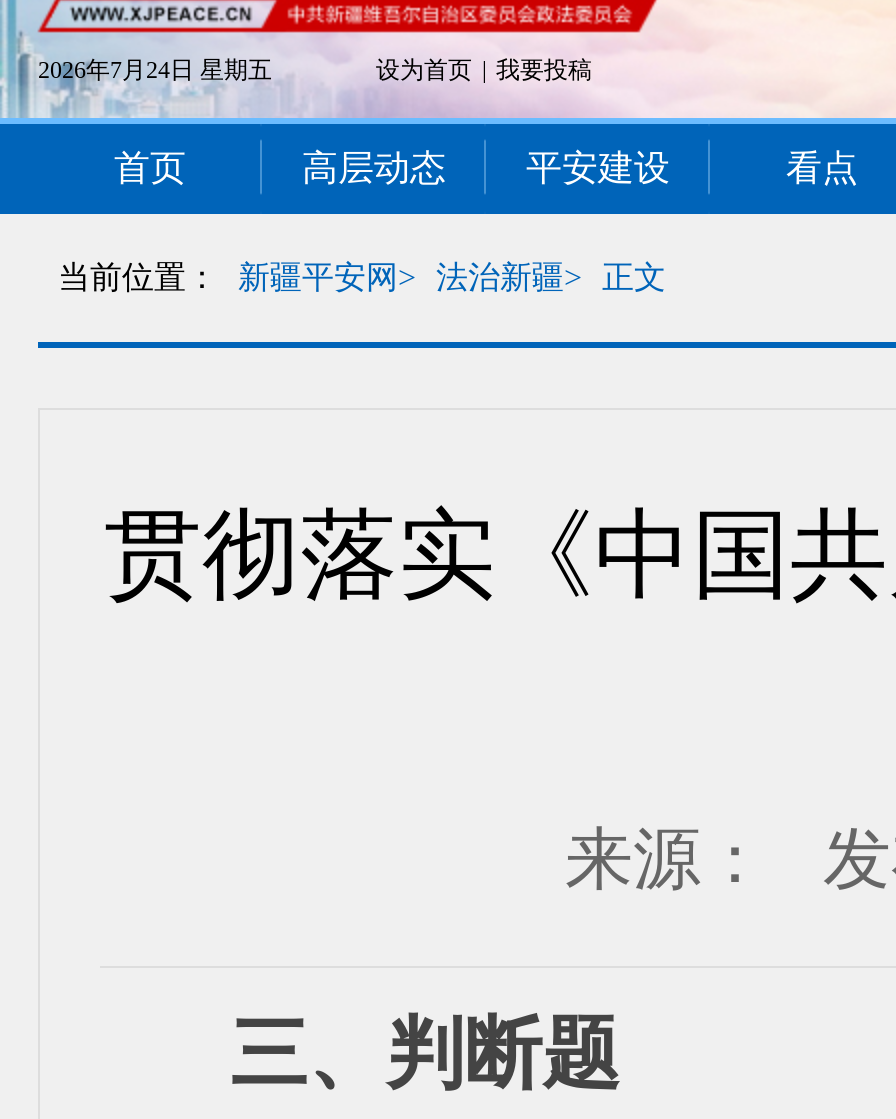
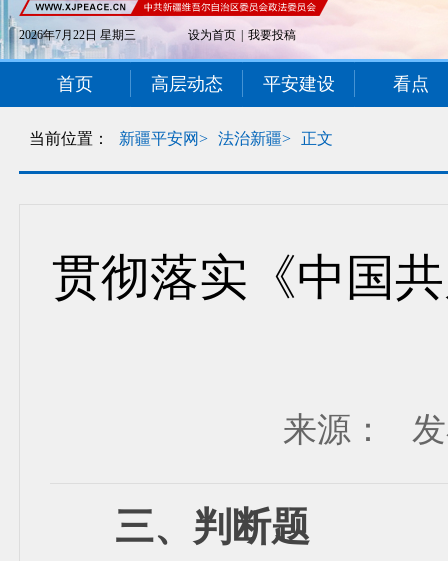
[38,56,272,84] 2026年7月24日 星期五 -> [19,28,136,42] 2026年7月22日 星期三

